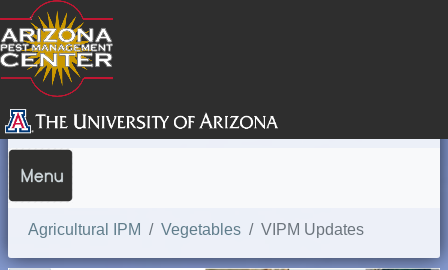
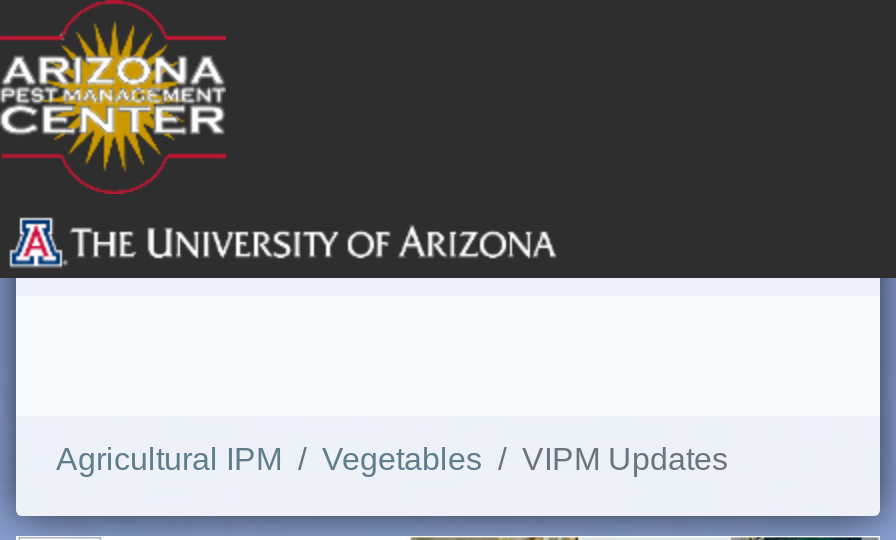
[8,148,73,203] [image] -> none

